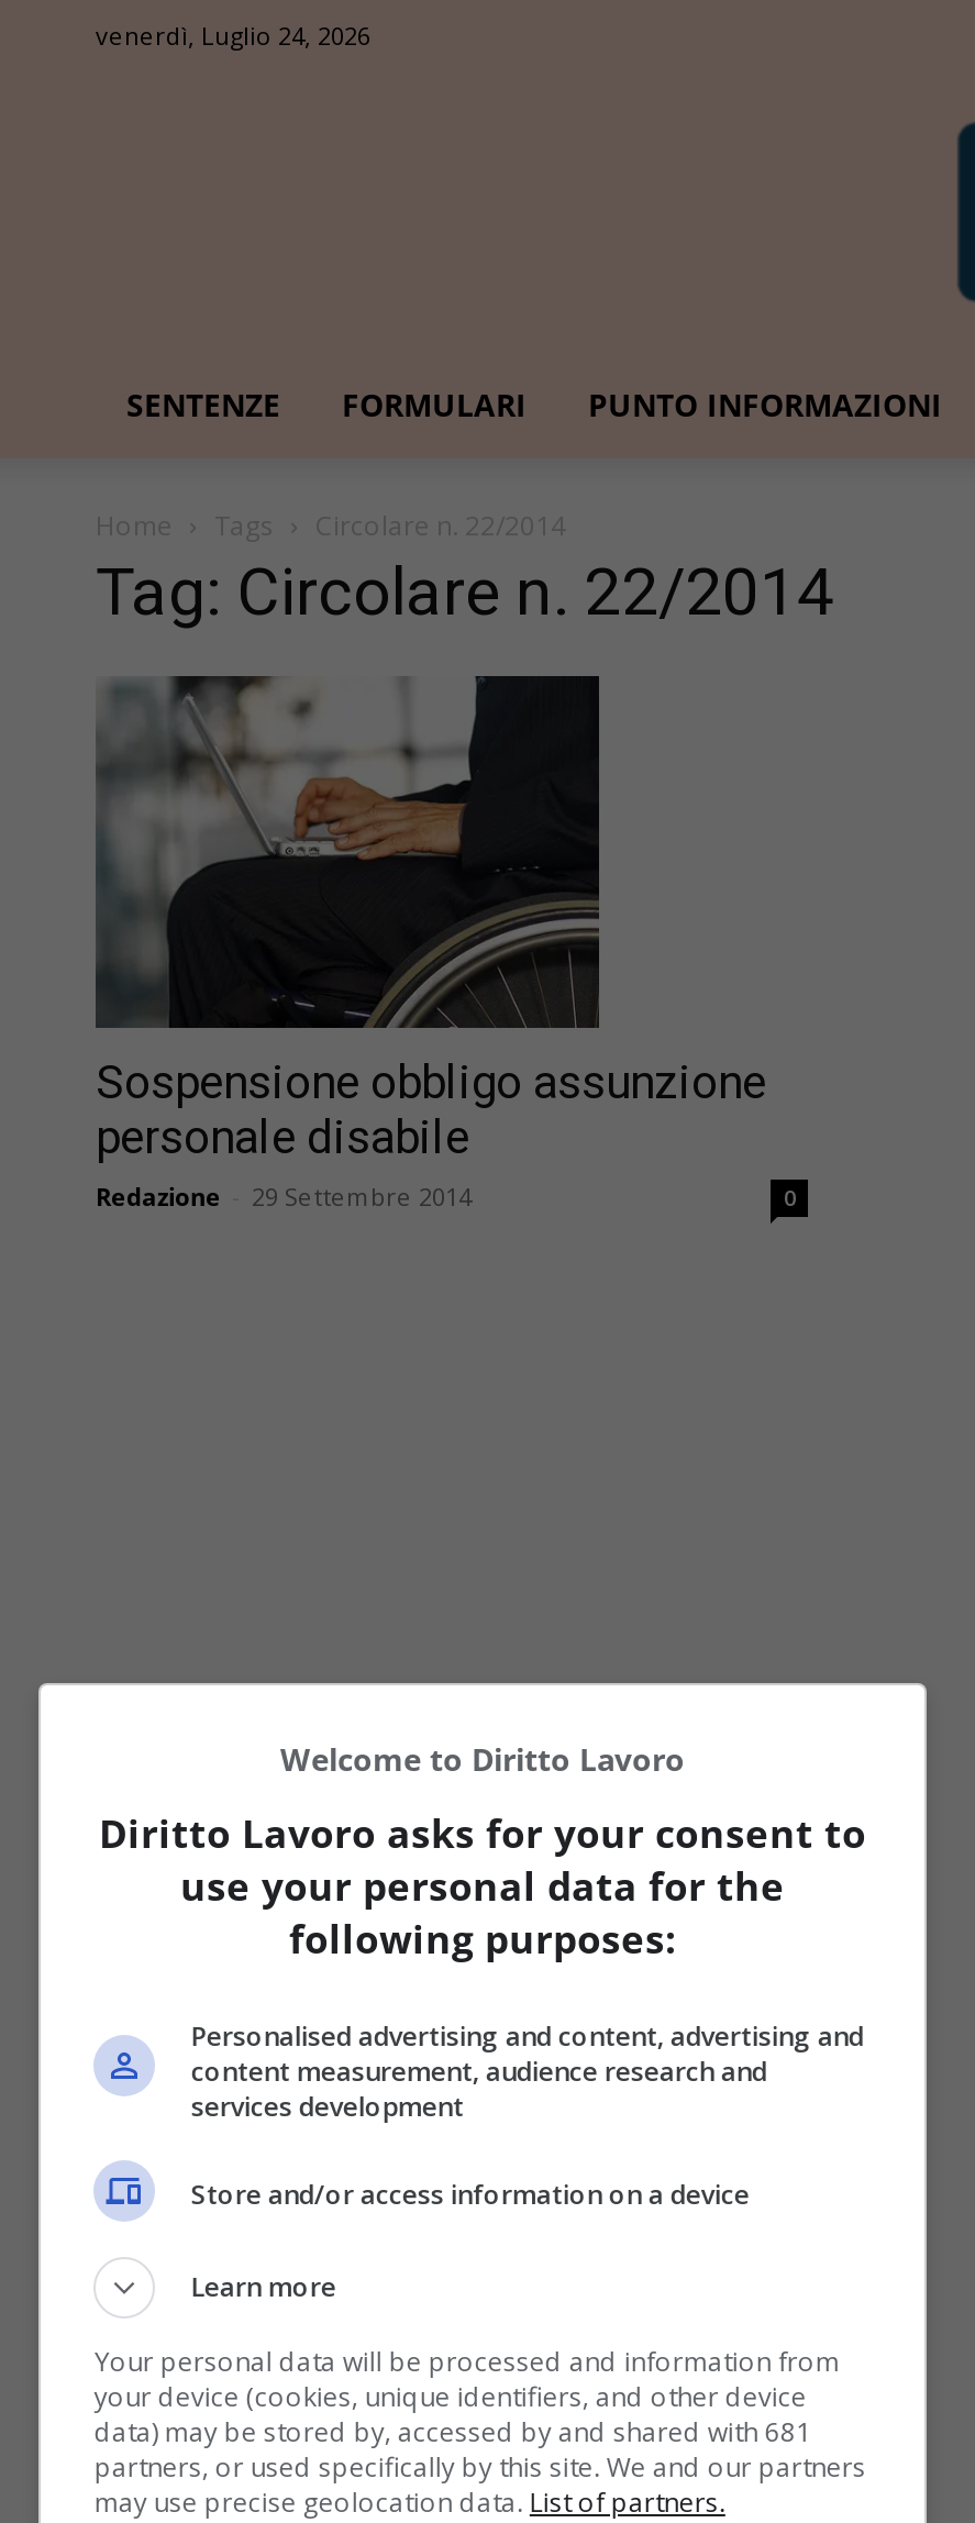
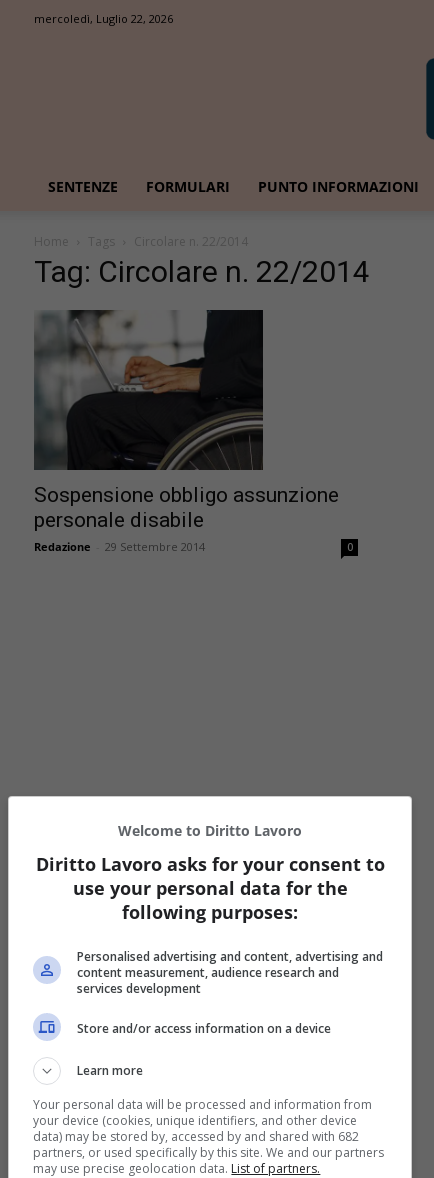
[96,19,370,52] venerdì, Luglio 24, 2026 -> [34,11,173,26] mercoledì, Luglio 22, 2026
[94,2412,811,2449] data) may be stored by, accessed by and shared with 681 -> [33,1127,359,1144] data) may be stored by, accessed by and shared with 682

